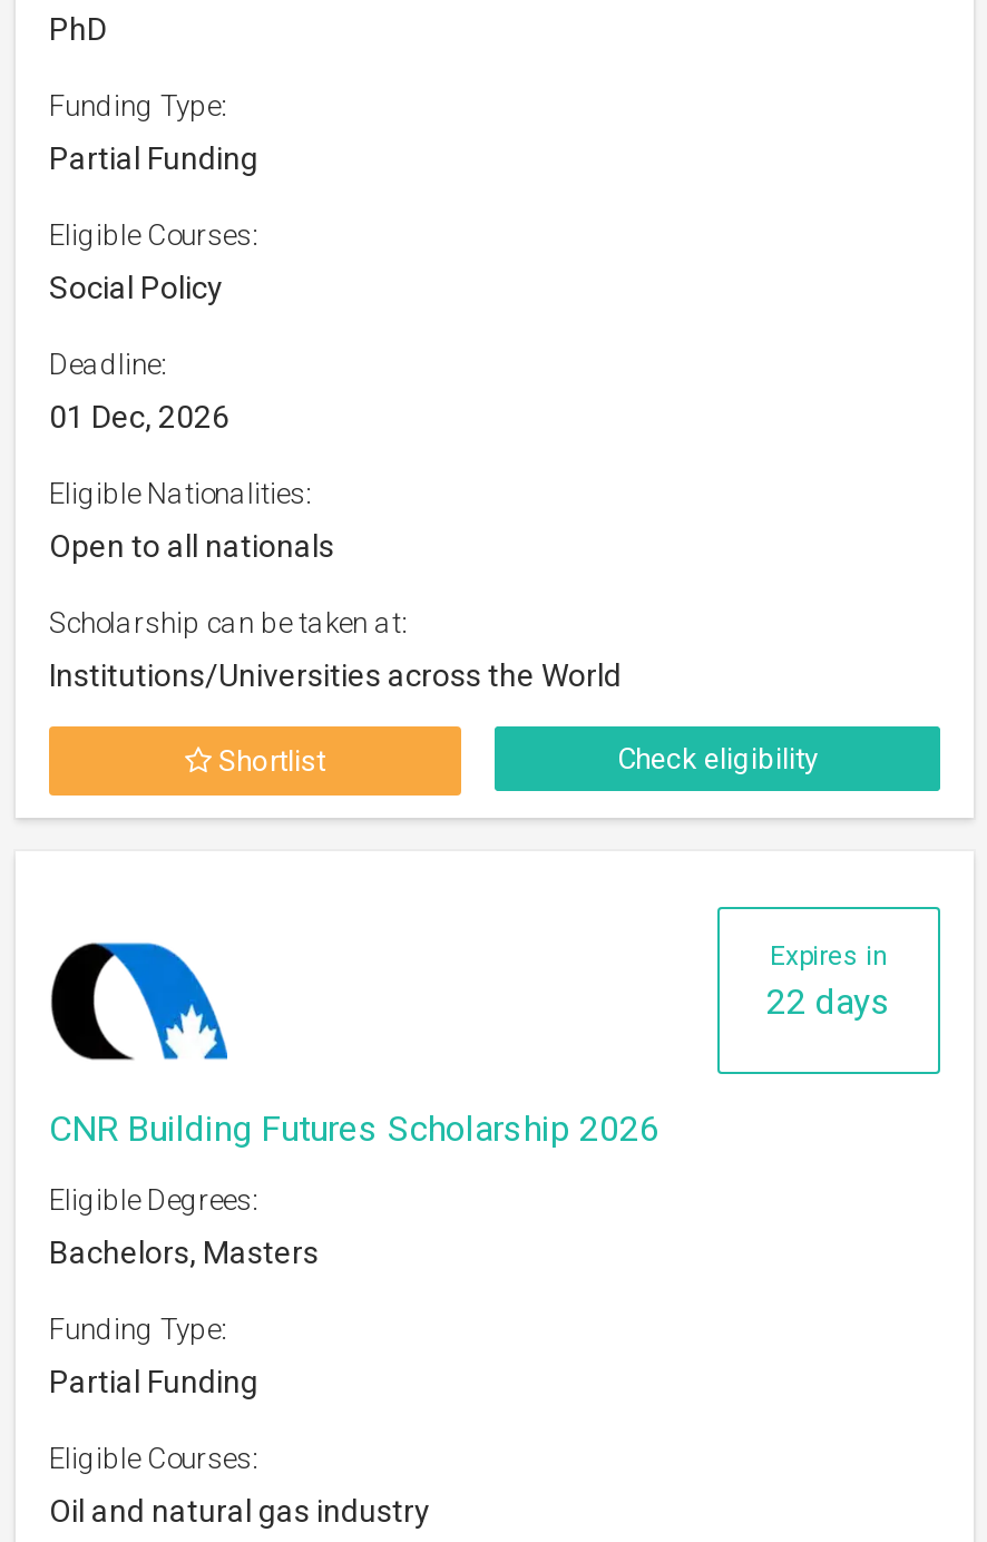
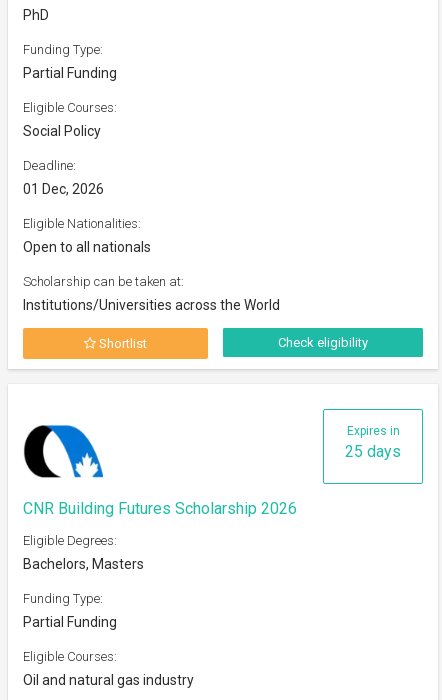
[766,980,891,1022] 22 days -> [345,442,401,461] 25 days

